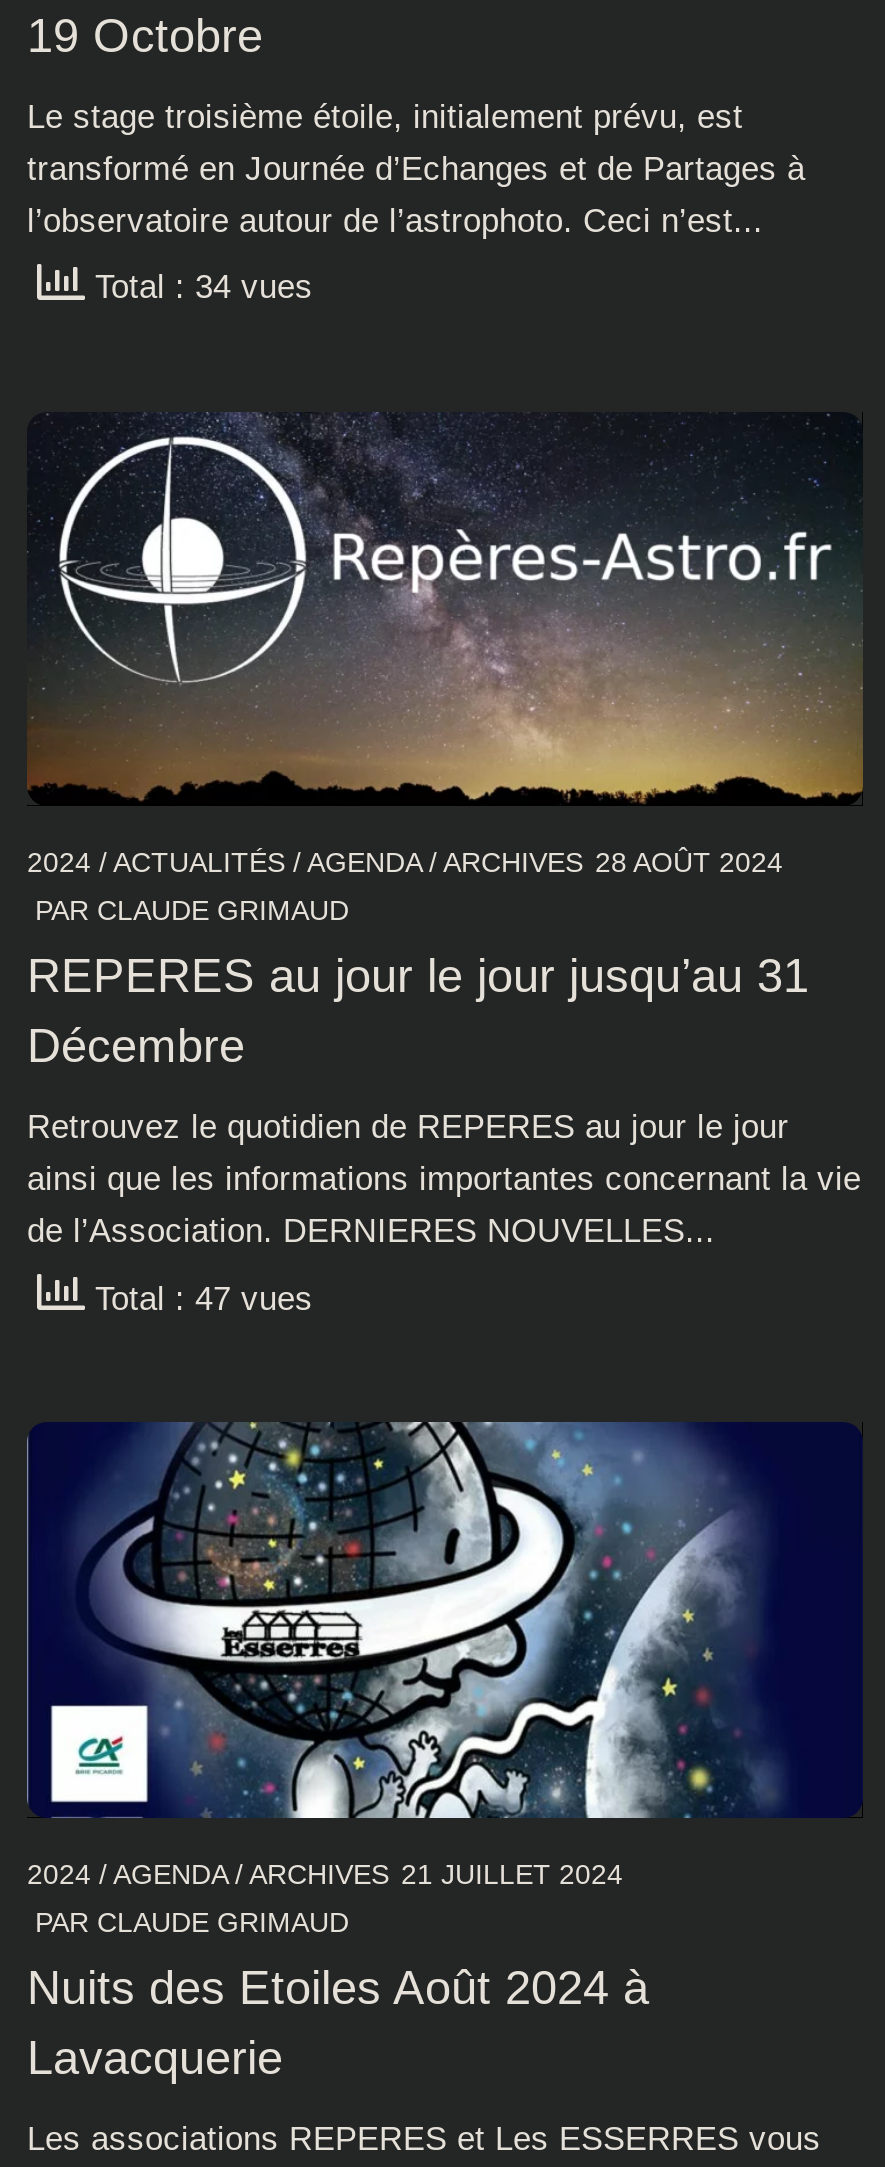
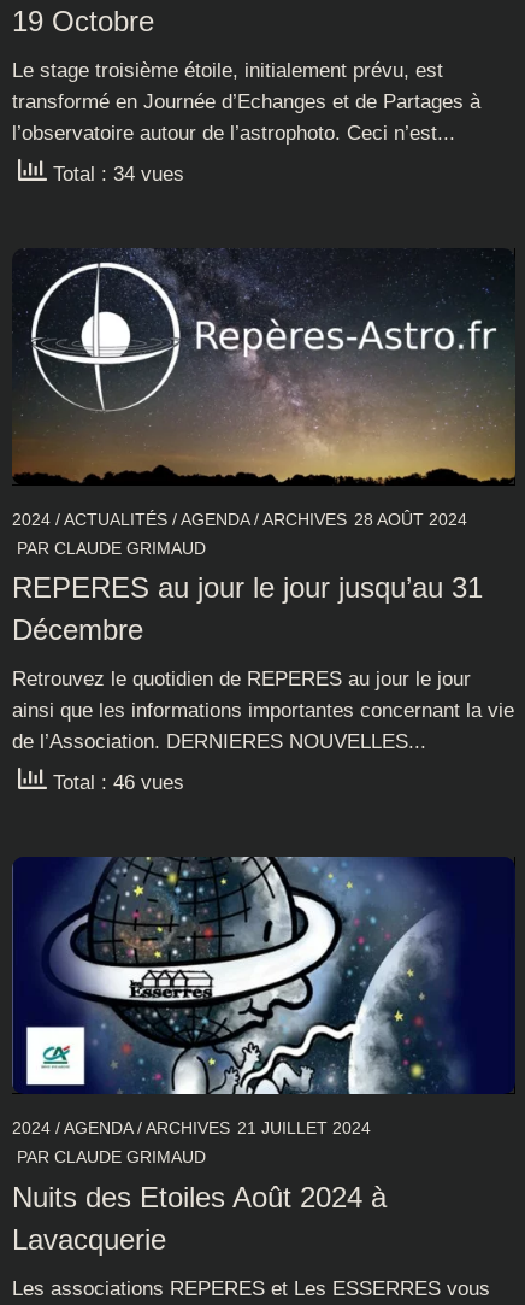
[85,1280,313,1318] Total : 47 vues -> [47,771,184,794] Total : 46 vues

